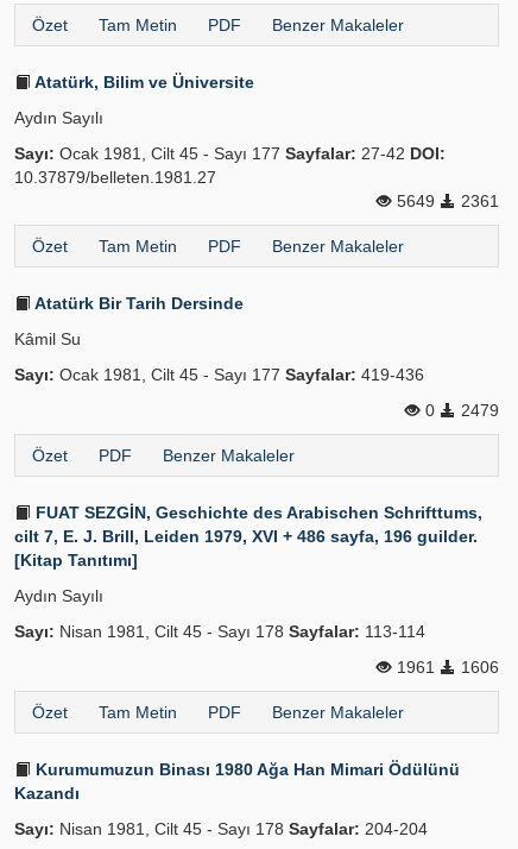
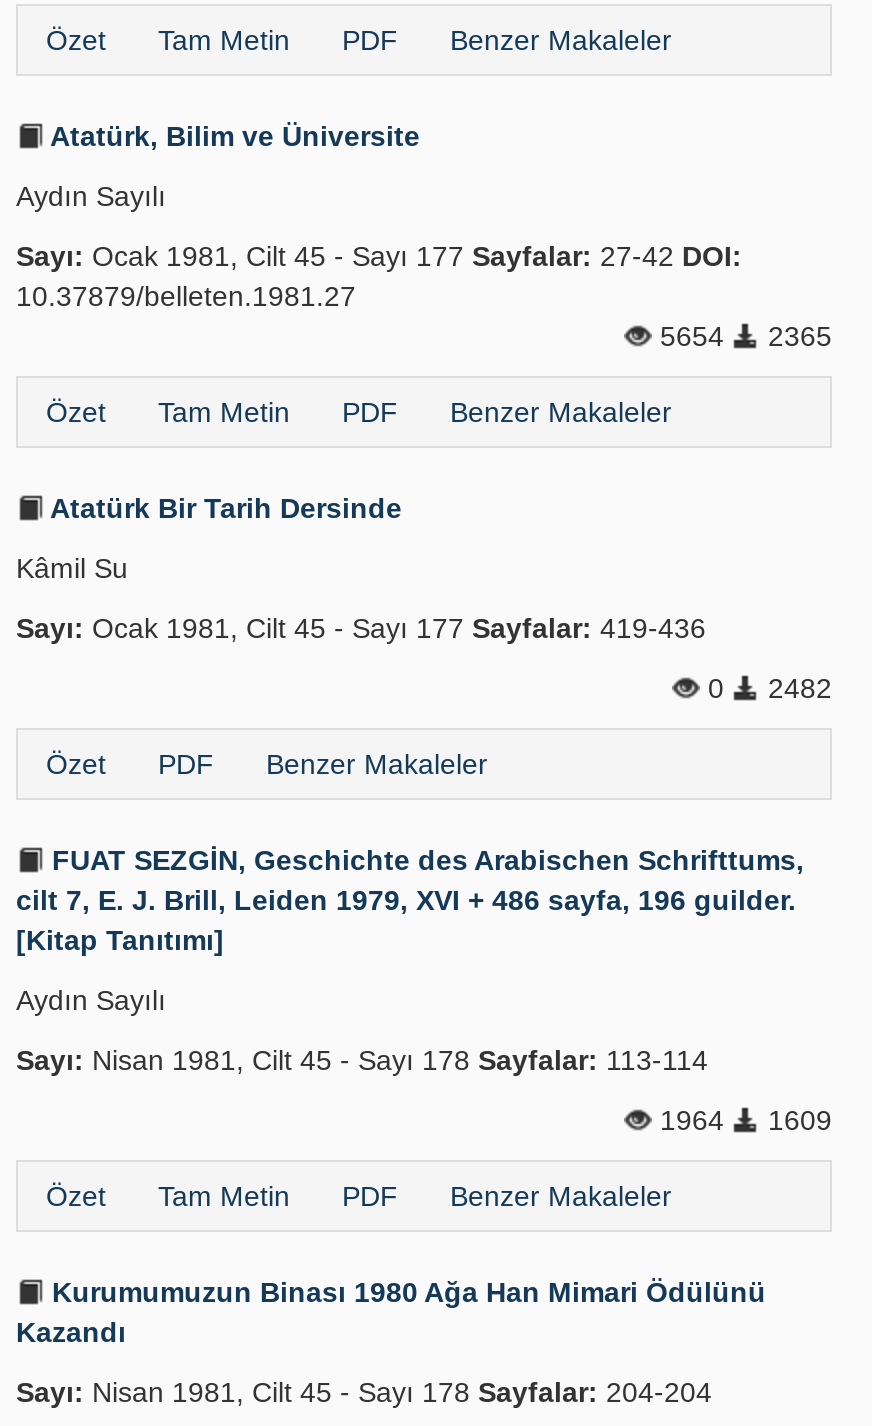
[392,191,440,210] 5649 -> [652,320,732,352] 5654
[456,191,499,210] 2361 -> [760,320,832,352] 2365
[421,401,499,420] 0 2479 -> [700,672,832,704] 0 2482
[392,658,440,677] 1961 -> [652,1104,732,1136] 1964
[456,658,499,677] 1606 -> [760,1104,832,1136] 1609

